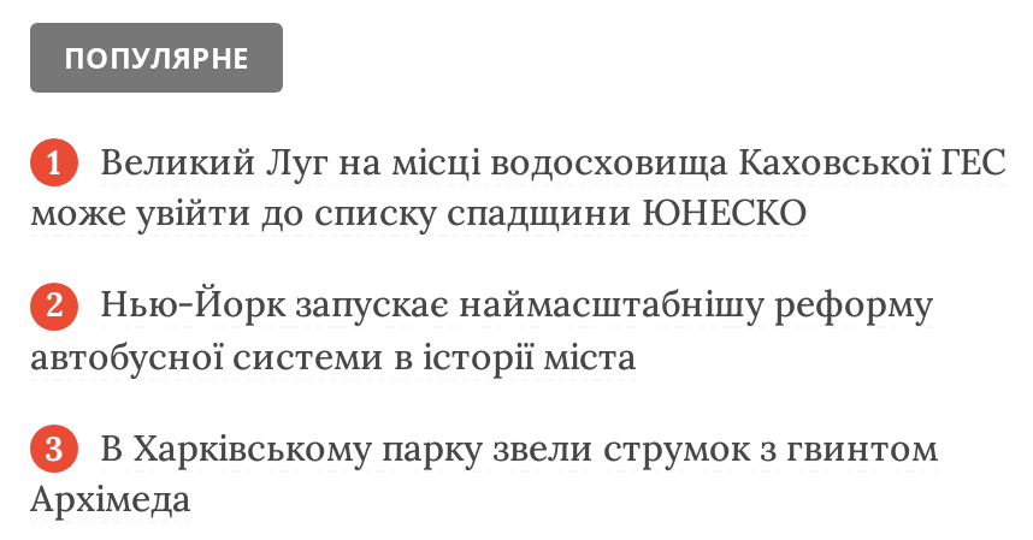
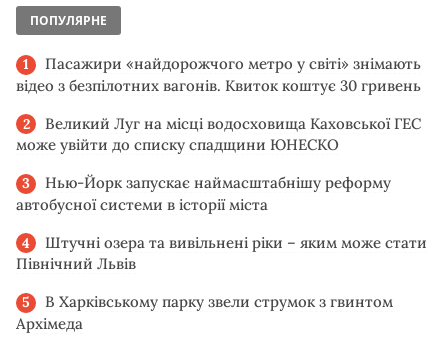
none -> [16,54,421,95] Пасажири «найдорожчого метро у світі» знімають | відео з безпілотних вагонів. Квиток коштує 30 гривень
none -> [16,233,427,273] Штучні озера та вивільнені ріки – яким може стати | Північний Львів

